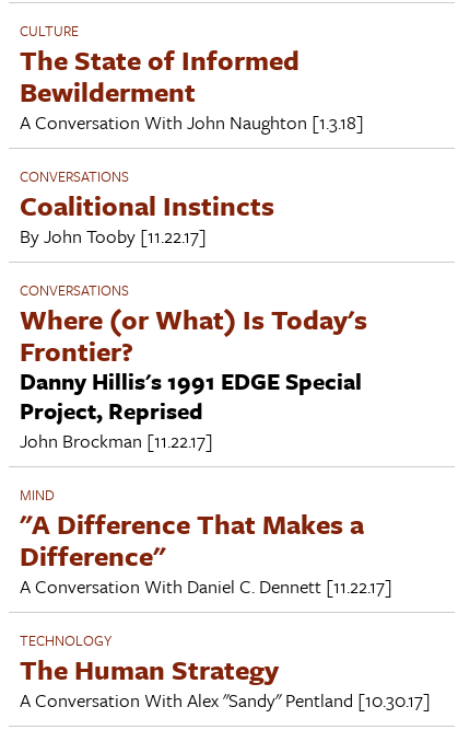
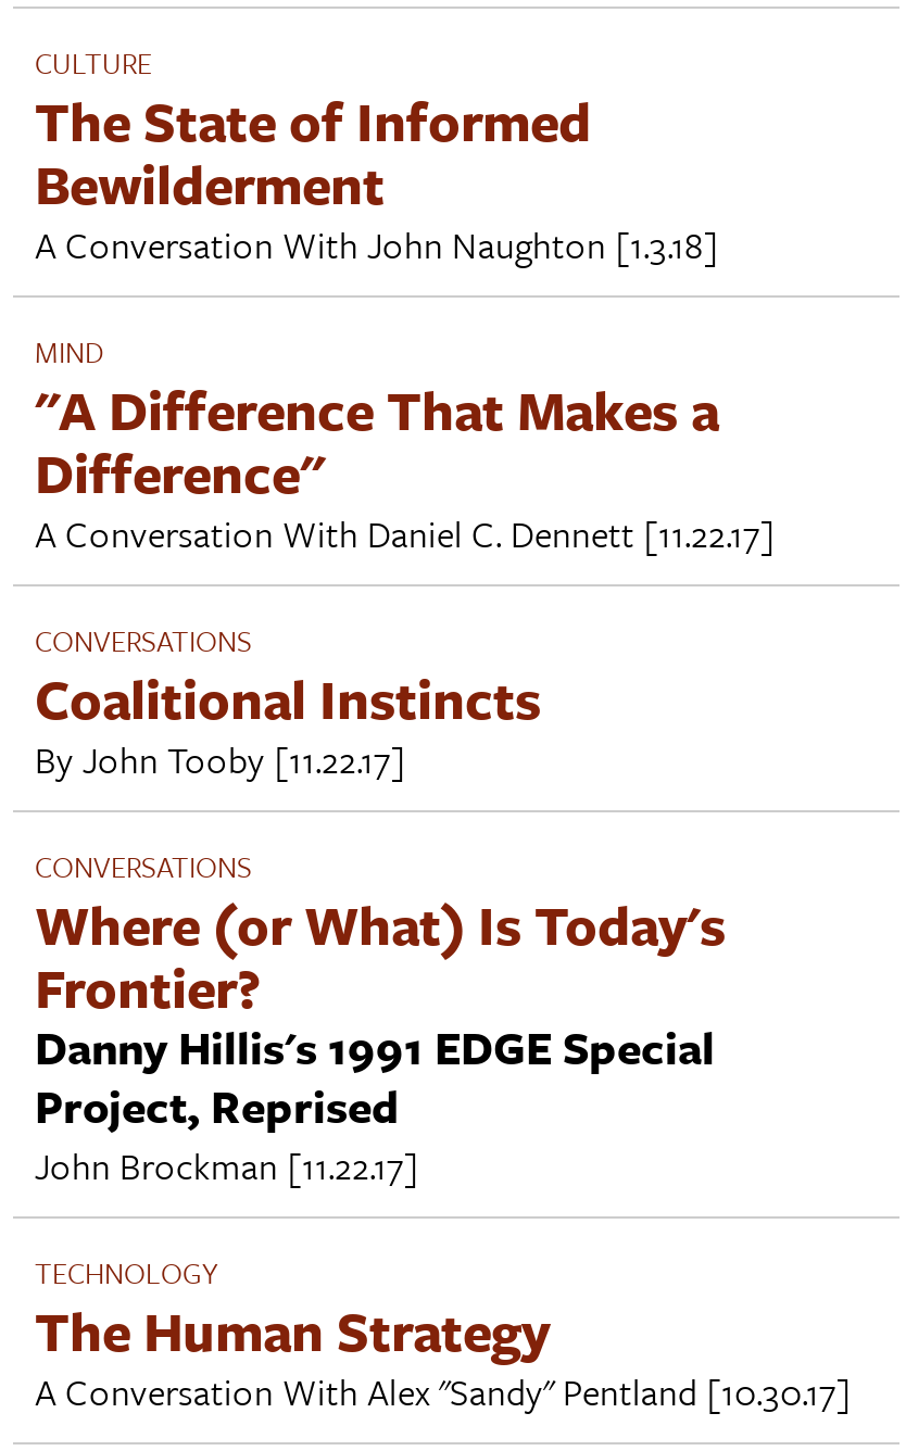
moved [20,165,367,454] -> [35,618,726,1192]: CONVERSATIONS | Coalitional Instincts | By John Tooby [11.22.17] | ... | Project, Reprised | John Brockman [11.22.17]
moved [20,483,392,599] -> [35,330,776,560]: MIND | "A Difference That Makes a | Difference" | A Conversation With Daniel C. Dennett [11.22.17]

